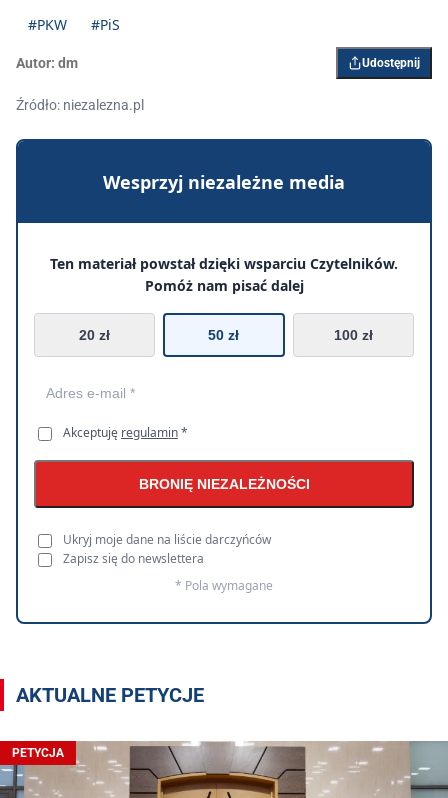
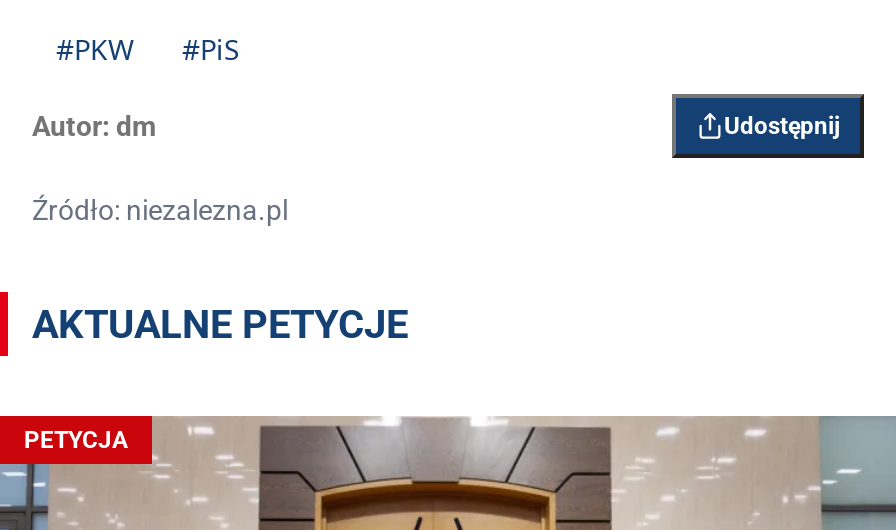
[15,138,433,625] [image] | Wesprzyj niezależne media | Ten materiał powstał dzięki wsparciu Czytelników. | Pomóż nam pisać dalej | 20 zł | 50 zł | 100 zł -> none
[63,424,309,594] Akceptuję regulamin * | BRONIĘ NIEZALEŻNOŚCI | Ukryj moje dane na liście darczyńców | Zapisz się do newslettera | * Pola wymagane -> none

